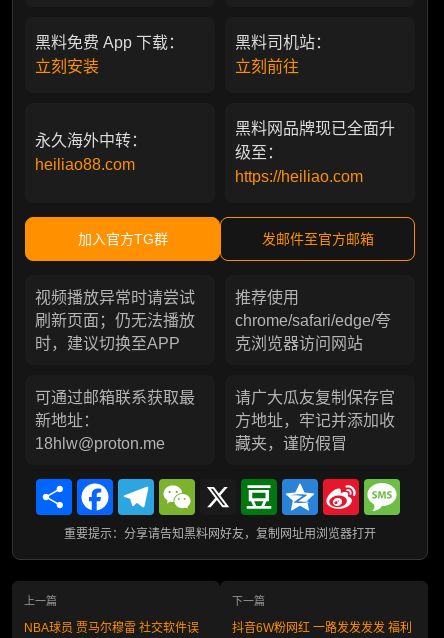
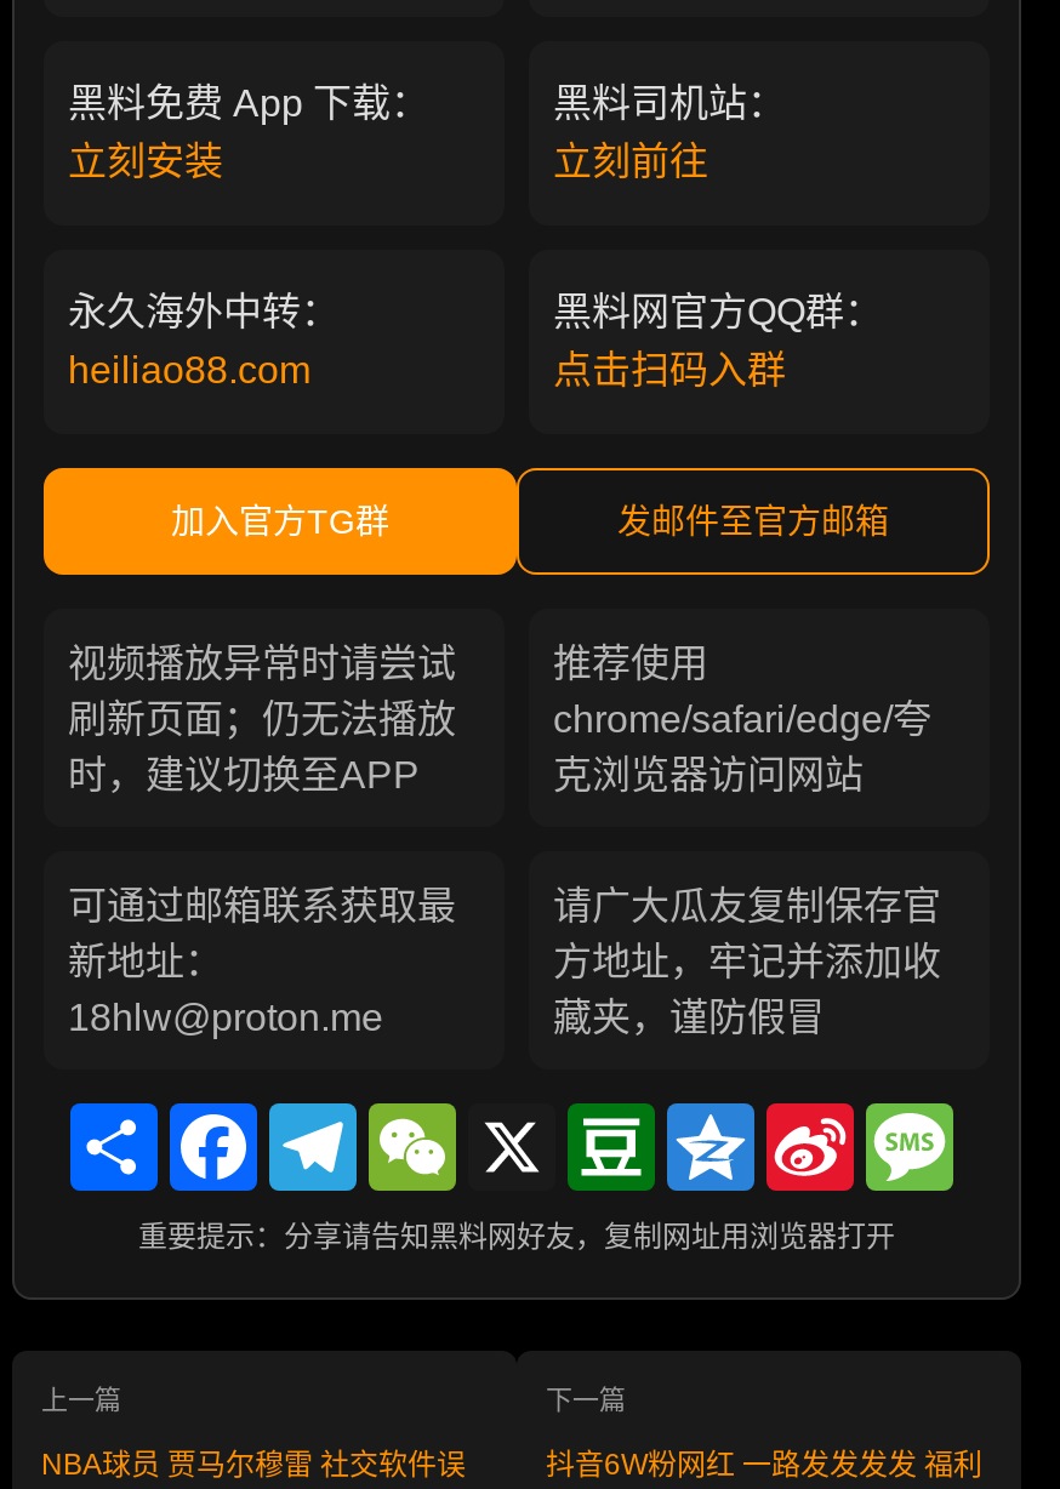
[235,120,395,185] 黑料网品牌现已全面升 | 级至： | https://heiliao.com -> [553,291,883,391] 黑料网官方QQ群： | 点击扫码入群

